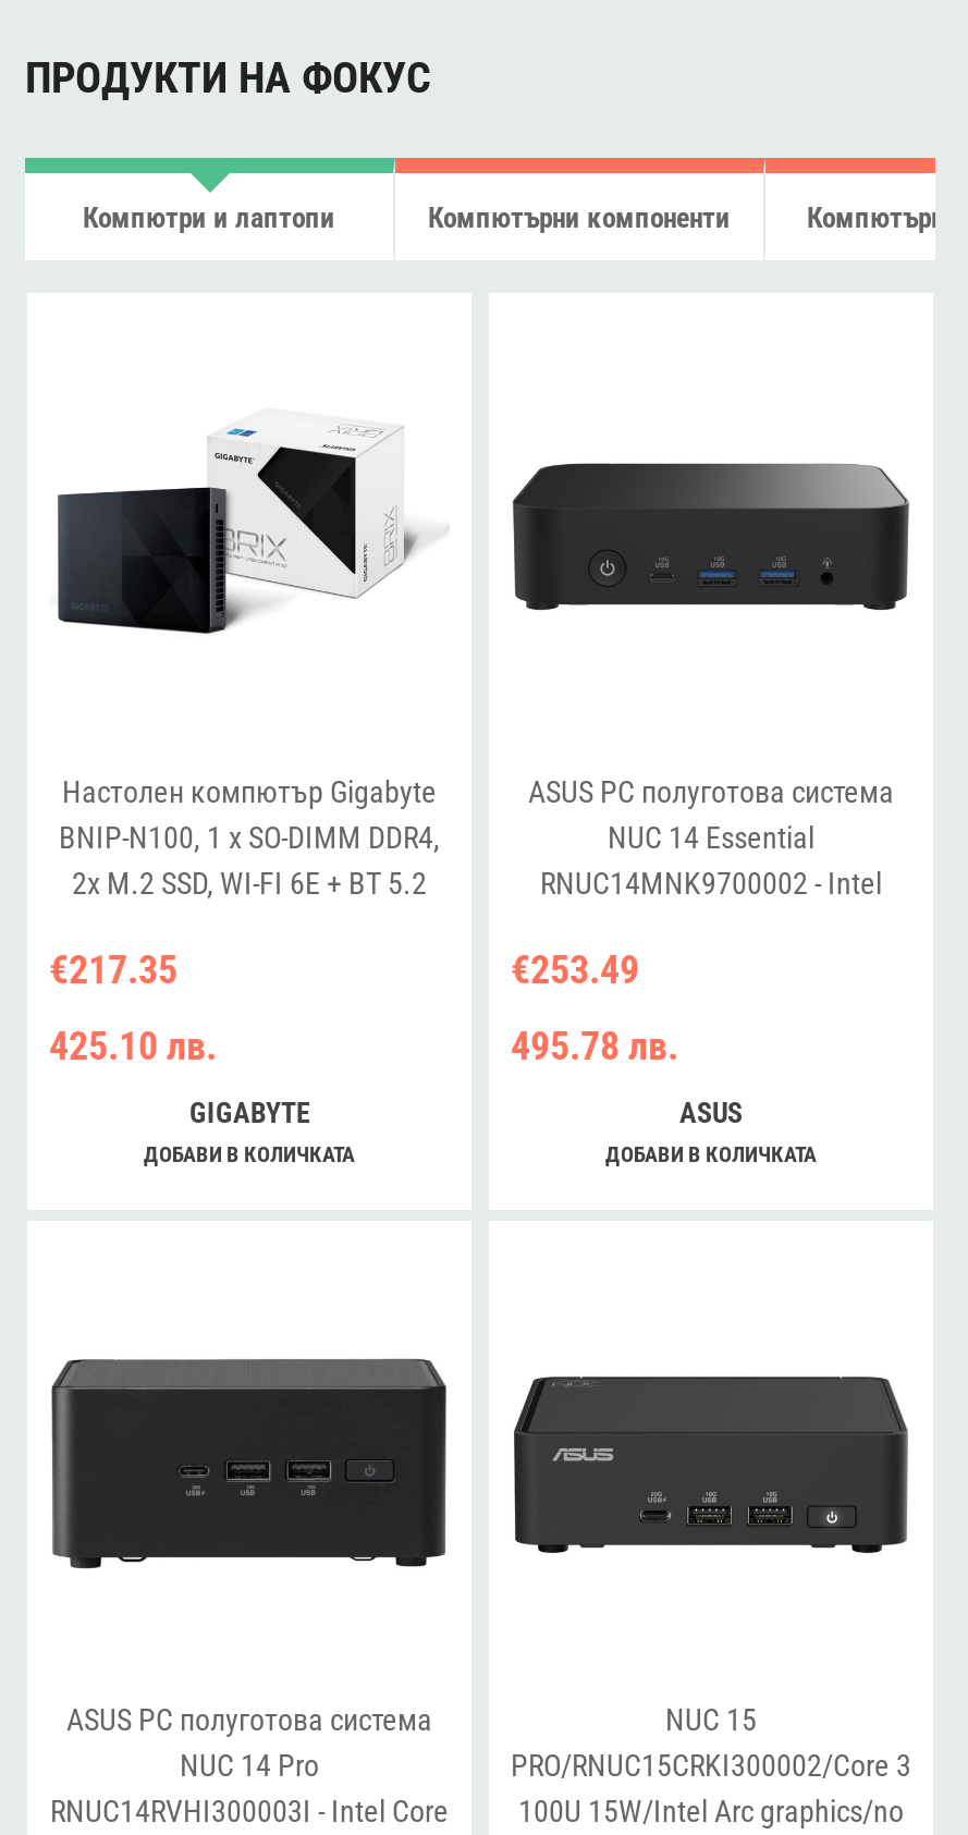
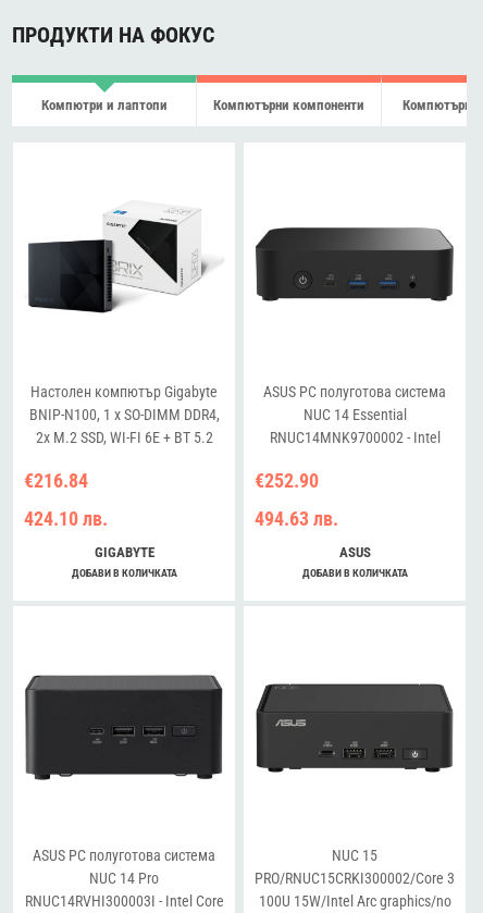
[49,947,177,993] €217.35 -> [24,469,88,492] €216.84
[511,947,639,993] €253.49 -> [255,469,319,492] €252.90
[49,1023,217,1069] 425.10 лв. -> [24,507,108,530] 424.10 лв.
[511,1023,678,1069] 495.78 лв. -> [255,507,338,530] 494.63 лв.

